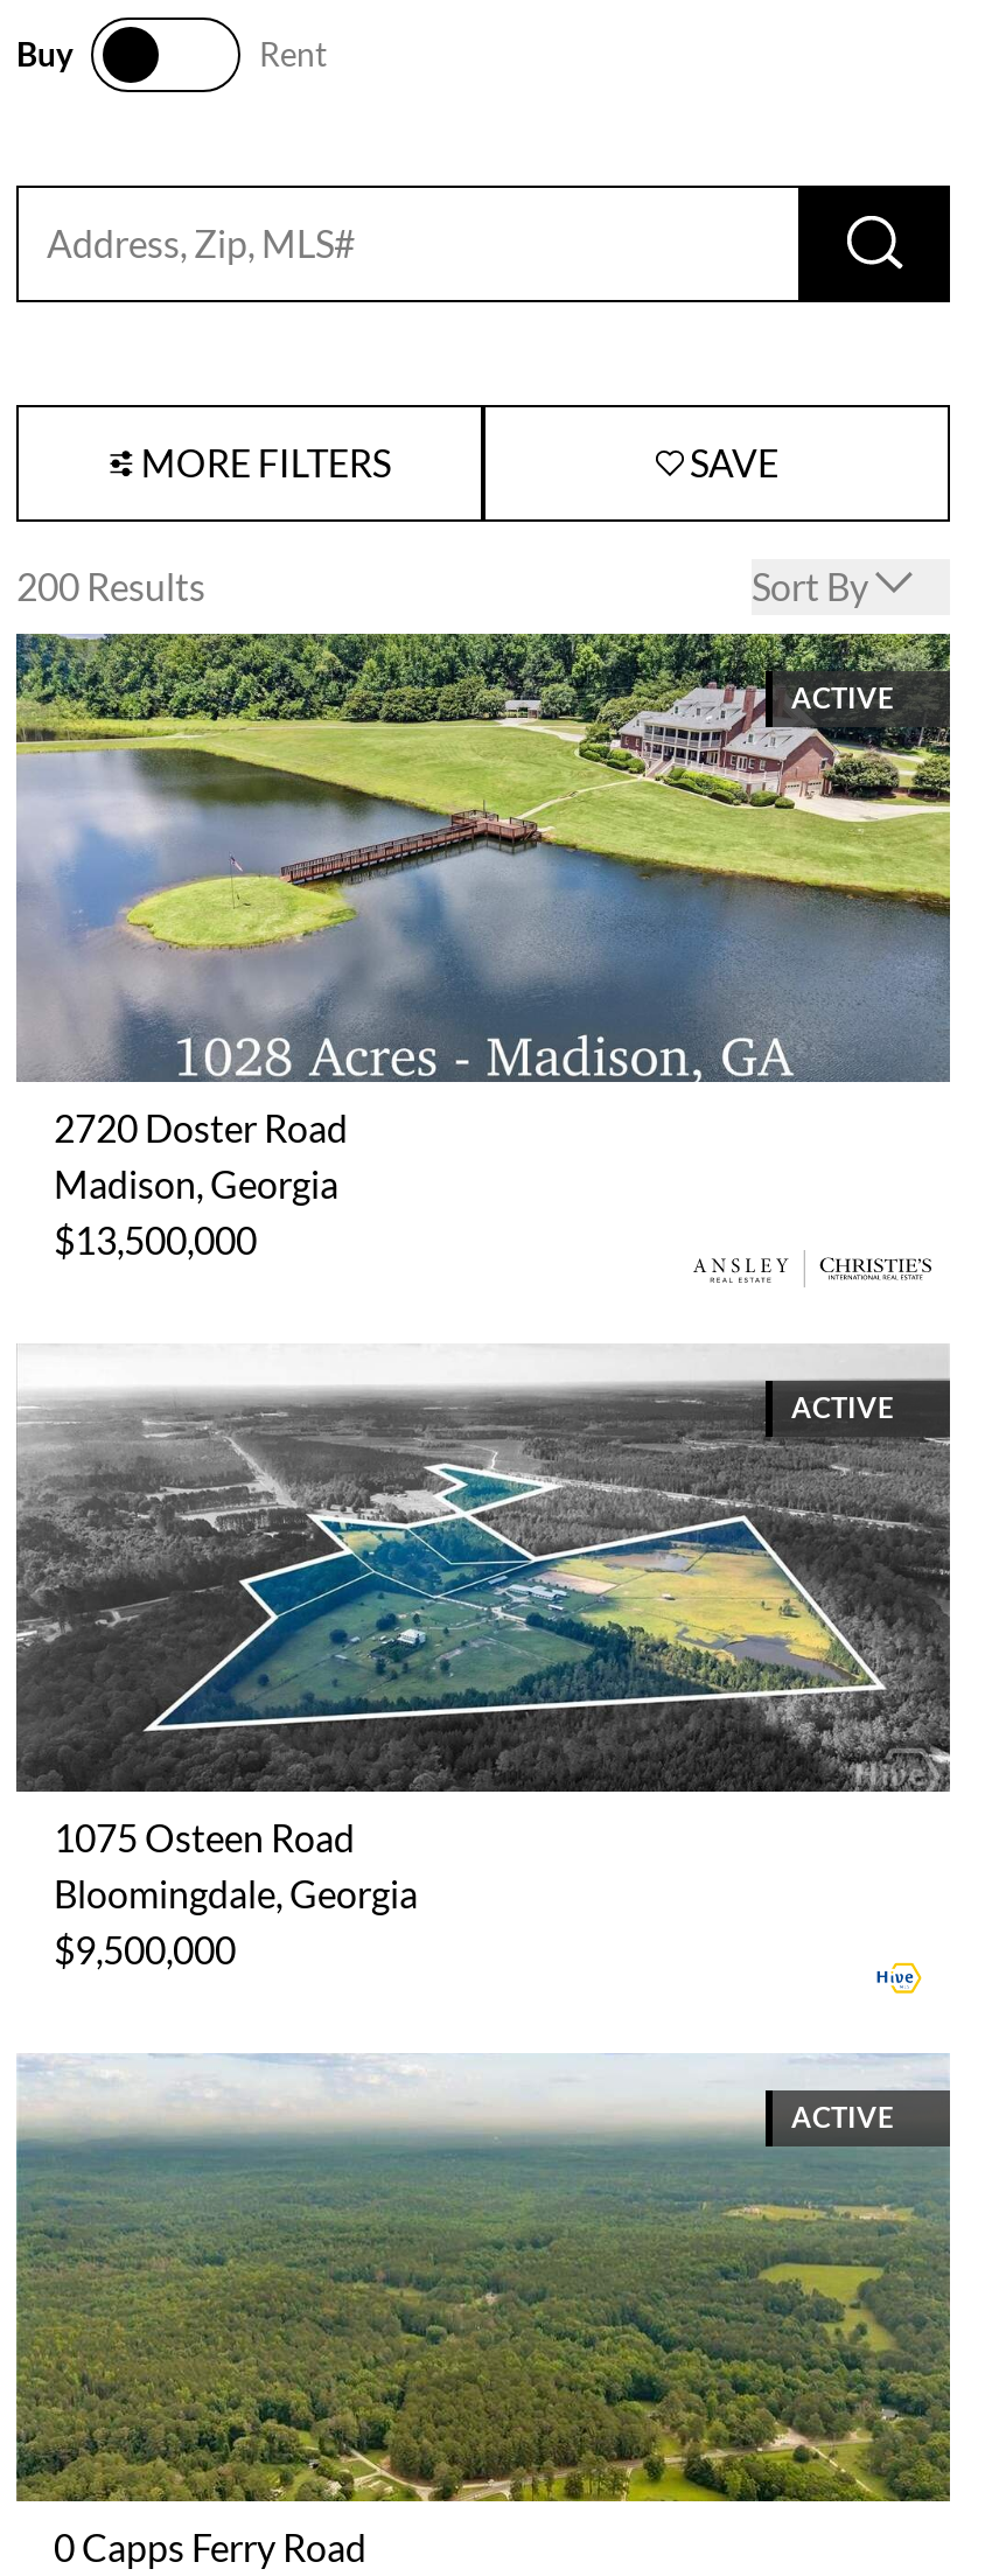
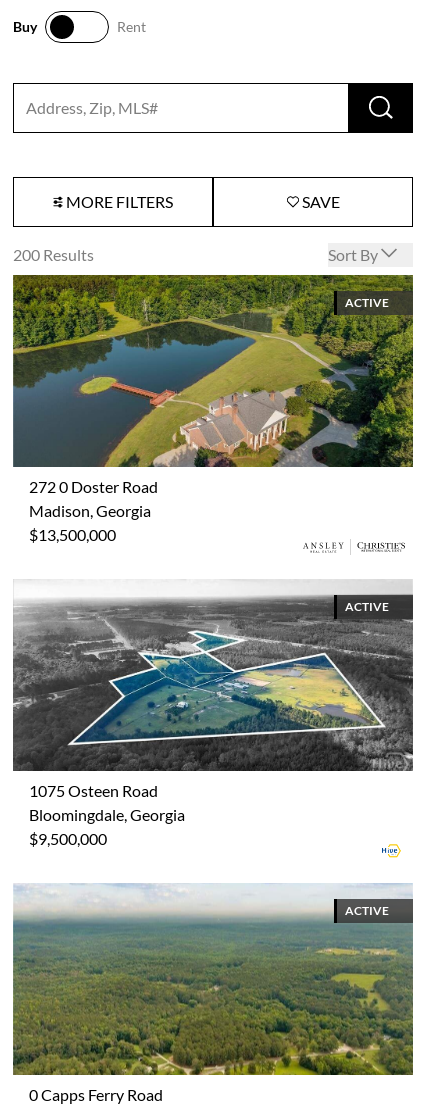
[16,631,952,1149] [image] | 2720 Doster Road -> [12,274,414,496] [image] | 272 0 Doster Road

